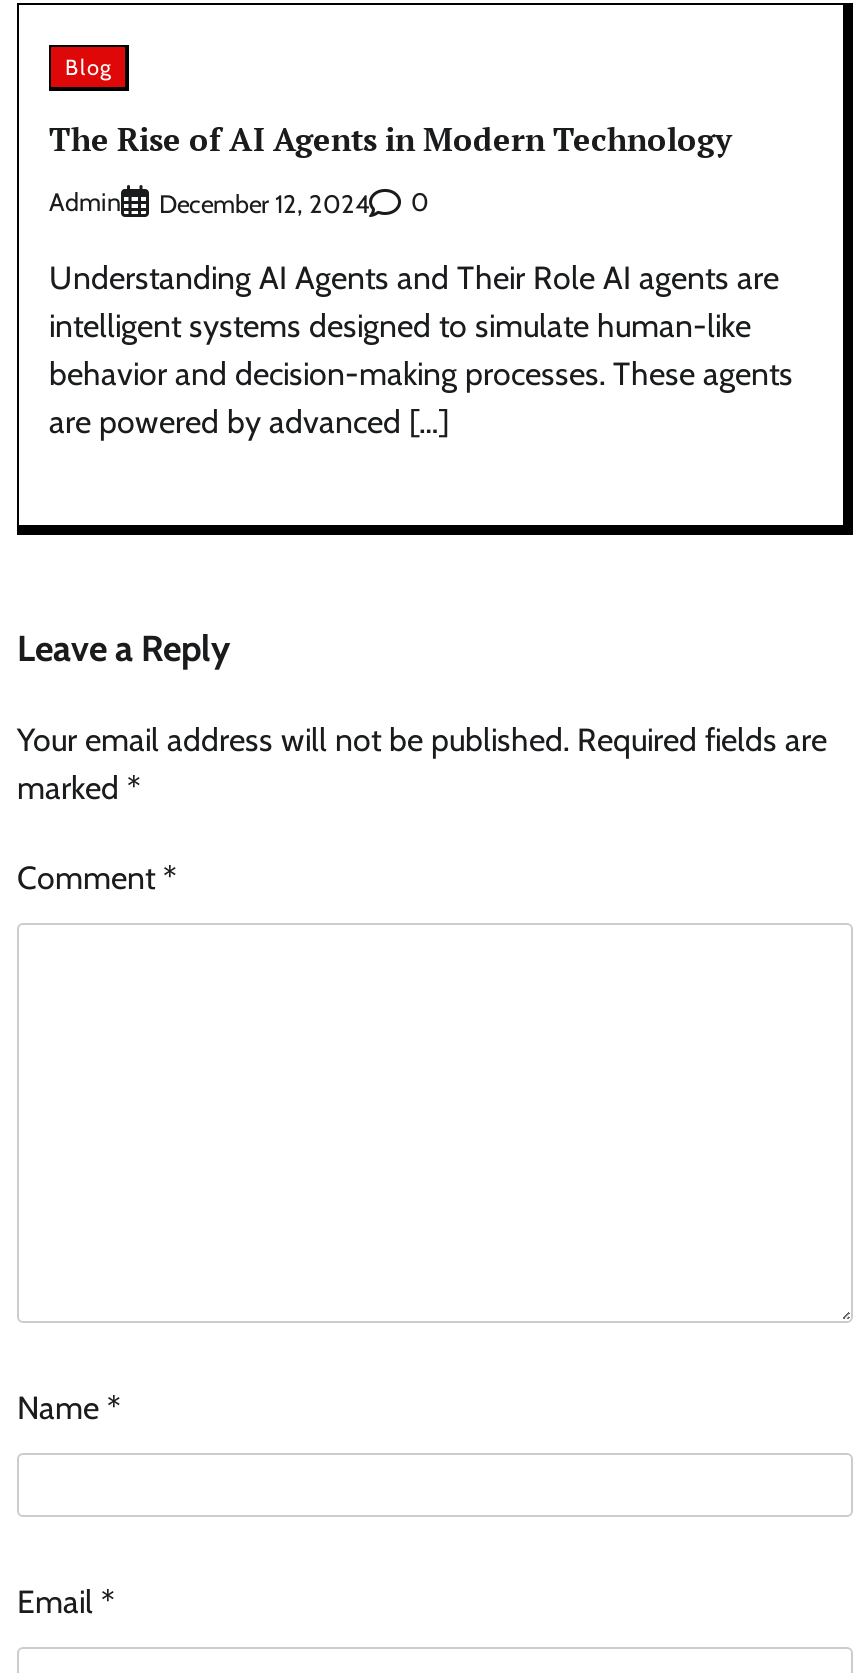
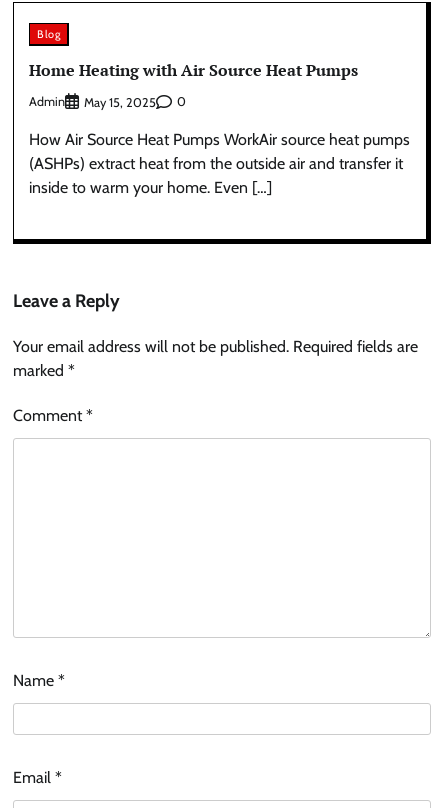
[49,116,731,160] The Rise of AI Agents in Modern Technology -> [29,58,358,80] Home Heating with Air Source Heat Pumps
[159,189,369,219] December 12, 2024 -> [84,95,156,110] May 15, 2025
[49,259,793,441] Understanding AI Agents and Their Role AI agents are | intelligent systems designed to simulate human-like | behavior and decision-making processes. These agents | are powered by advanced […] -> [29,130,410,197] How Air Source Heat Pumps WorkAir source heat pumps | (ASHPs) extract heat from the outside air and transfer it | inside to warm your home. Even […]

